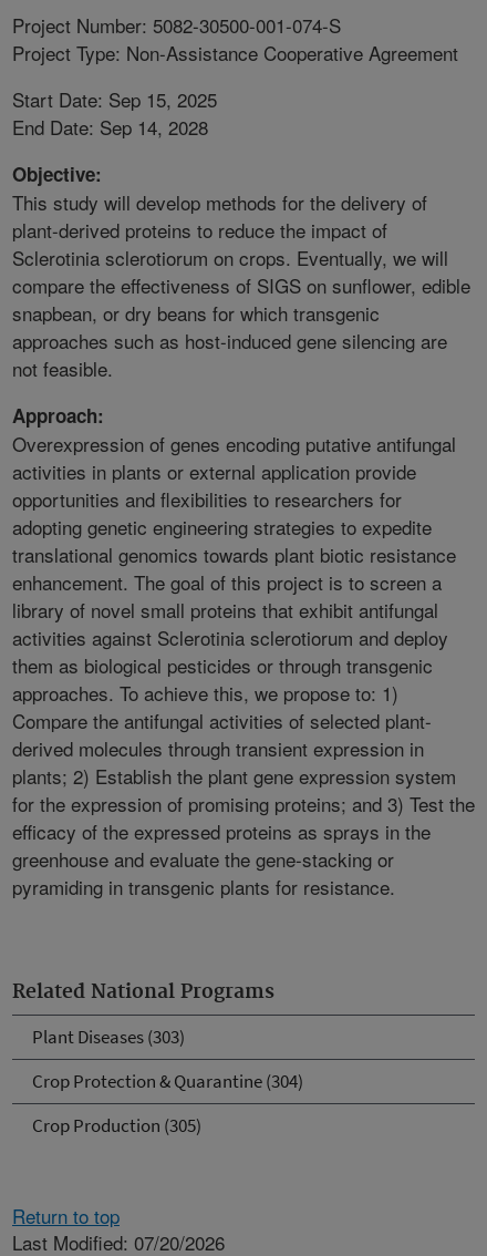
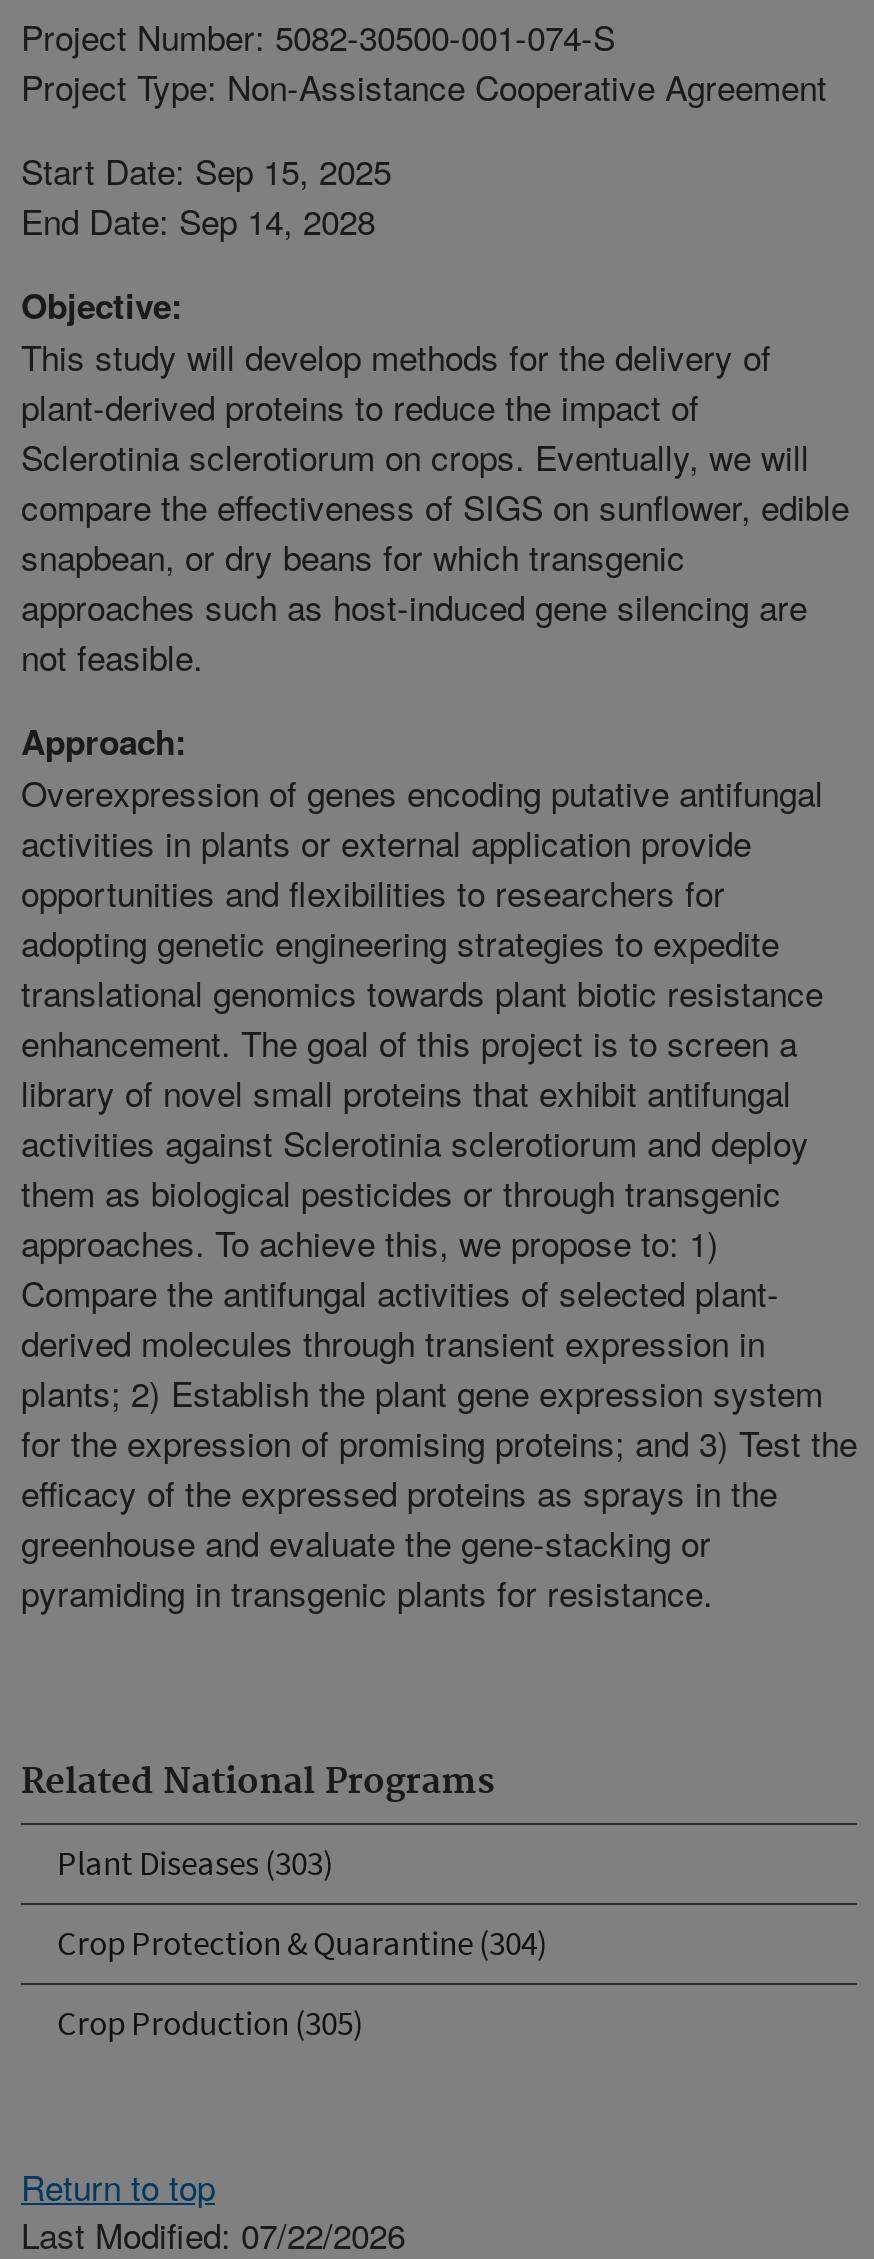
[12,1228,225,1255] Last Modified: 07/20/2026 -> [21,2208,405,2258] Last Modified: 07/22/2026

